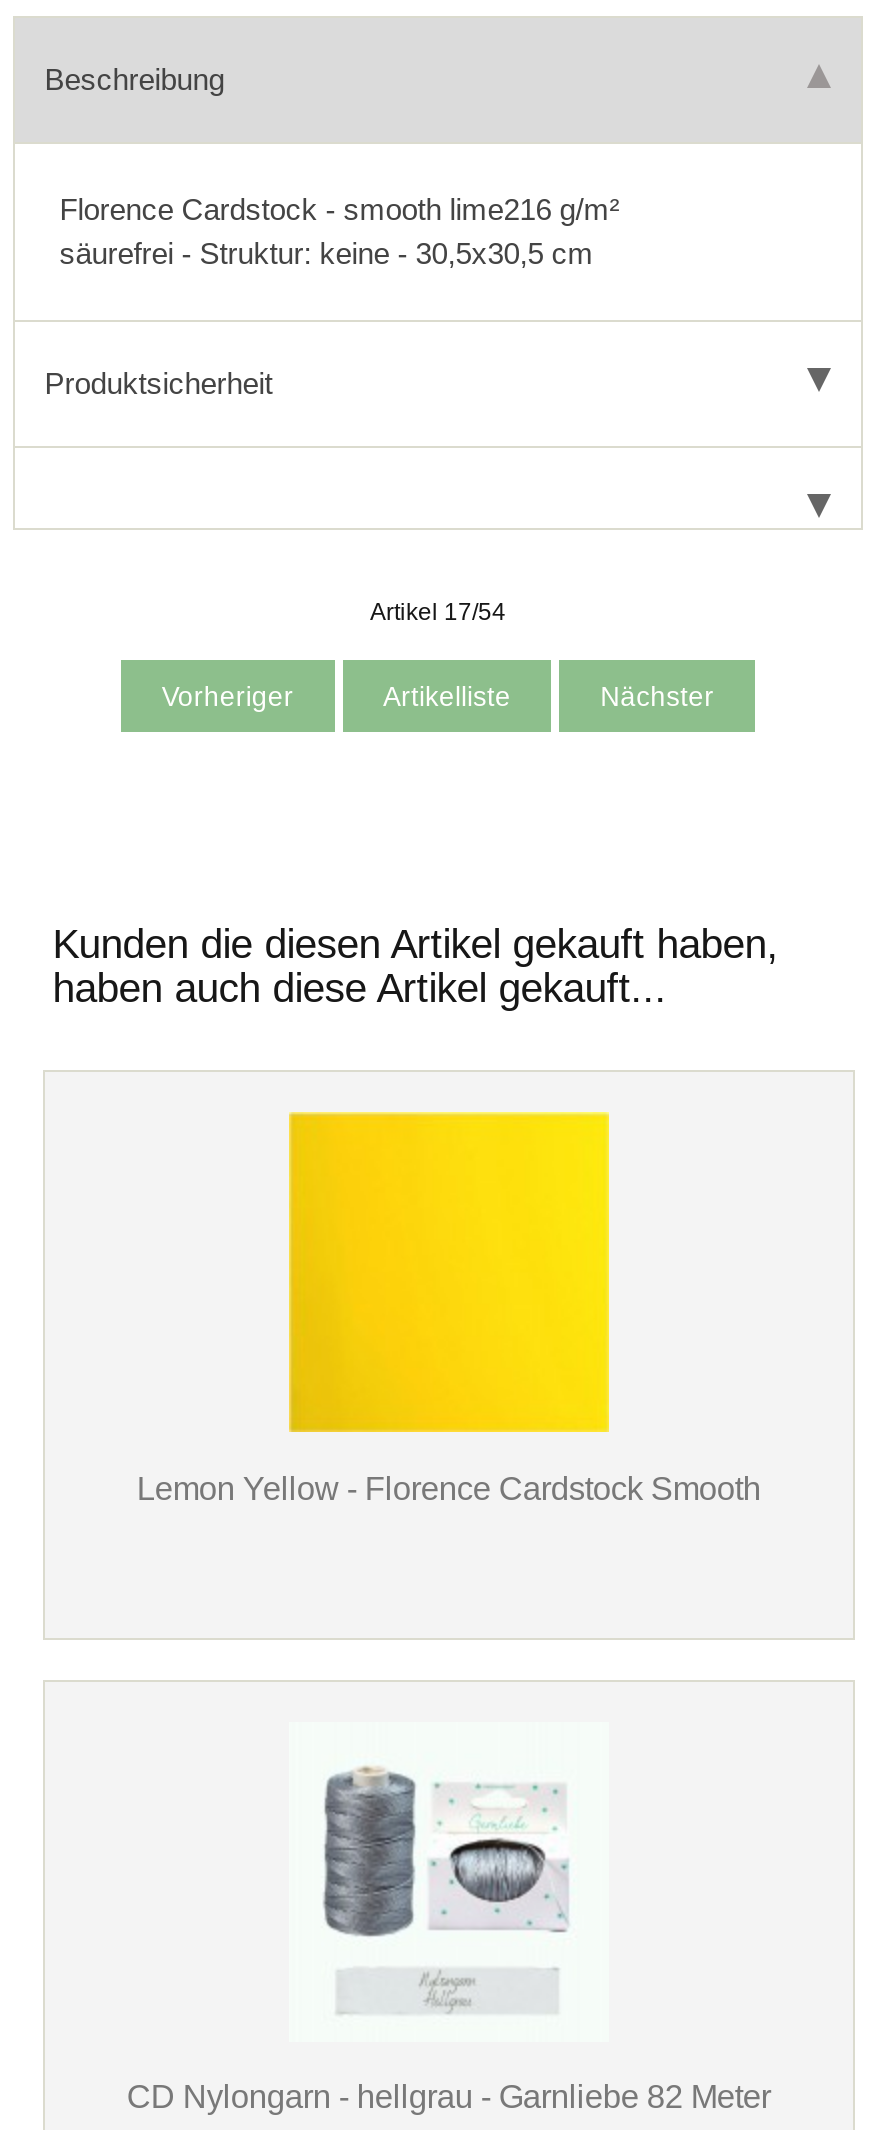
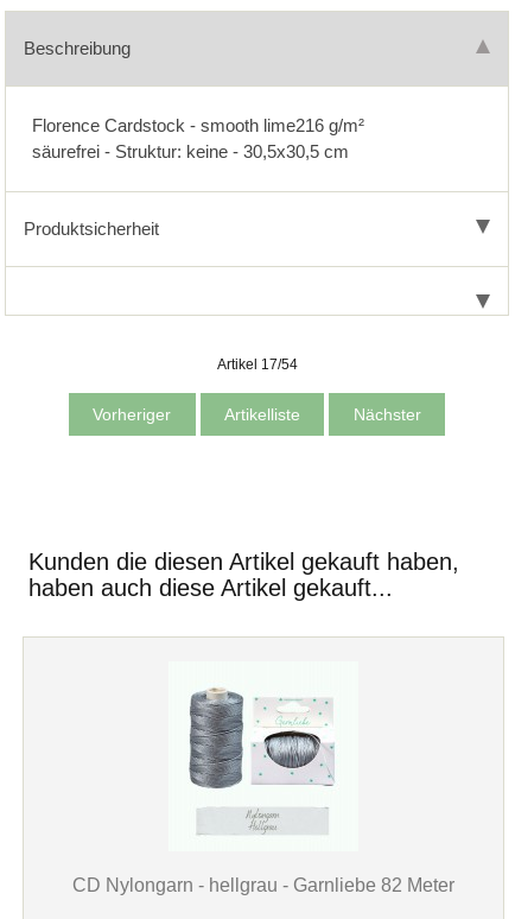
[137,1110,761,1506] [image] | Lemon Yellow - Florence Cardstock Smooth -> none

